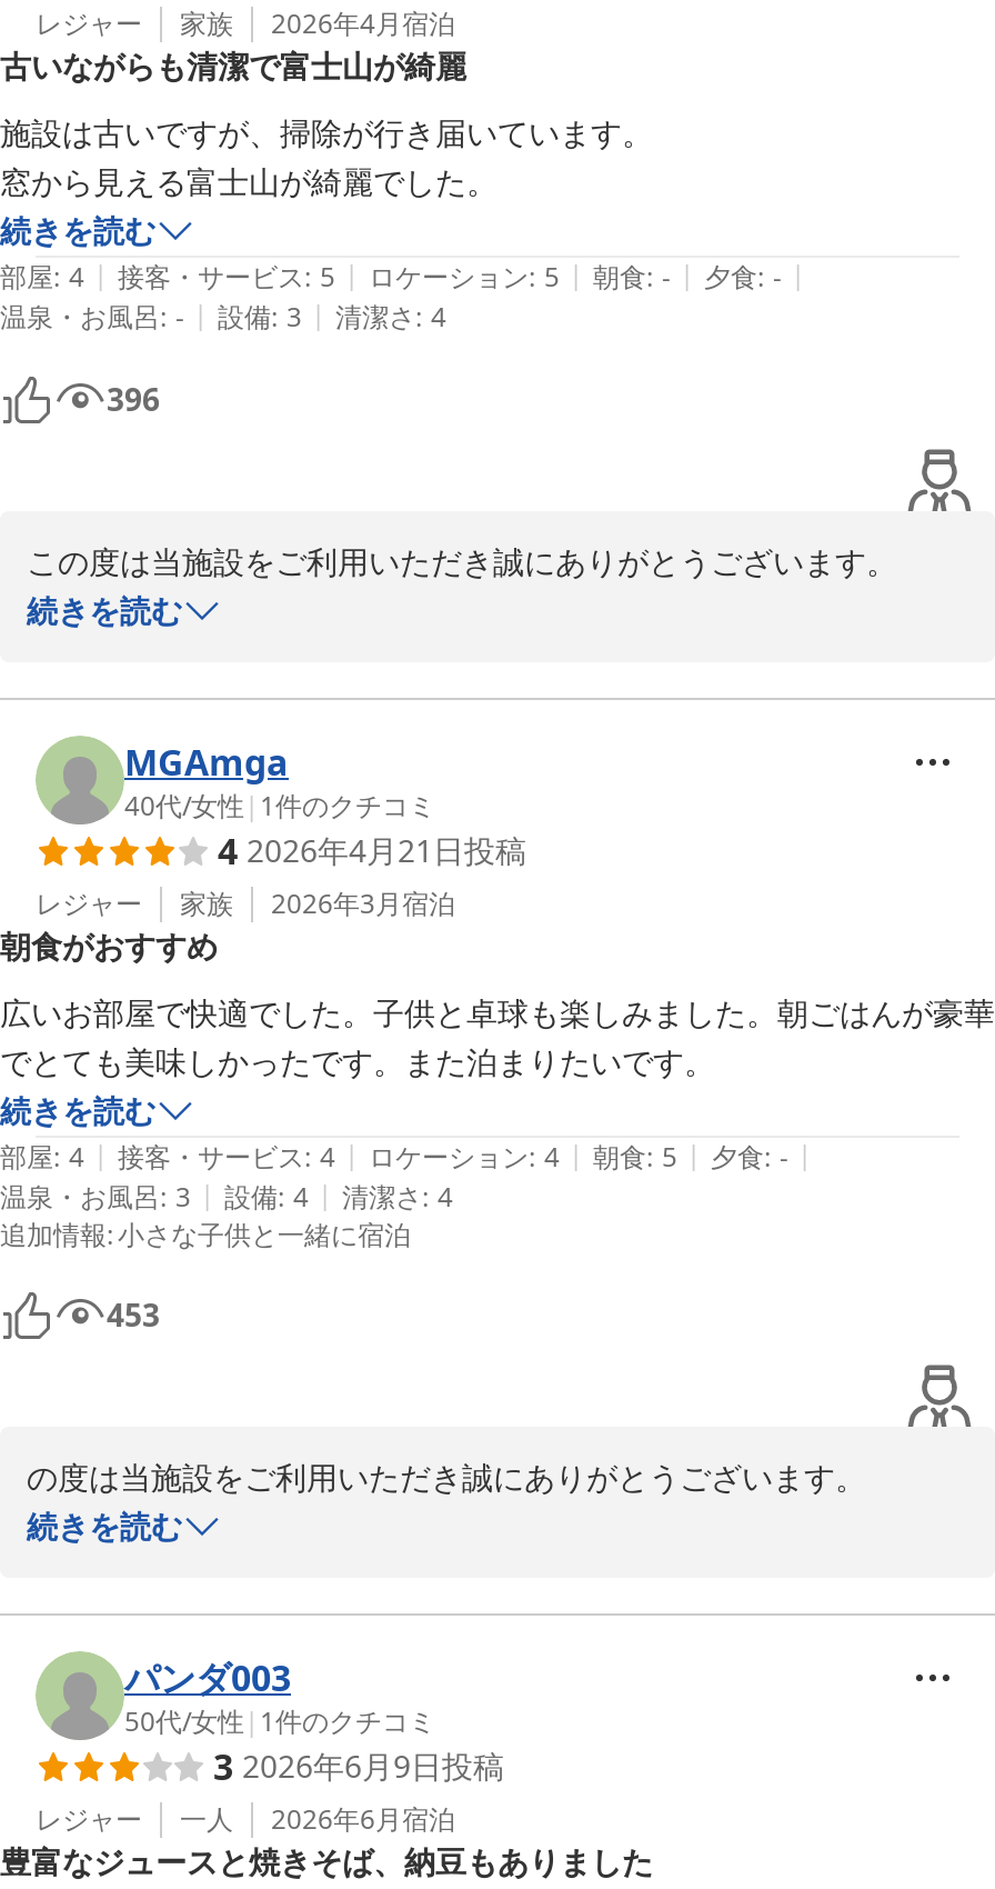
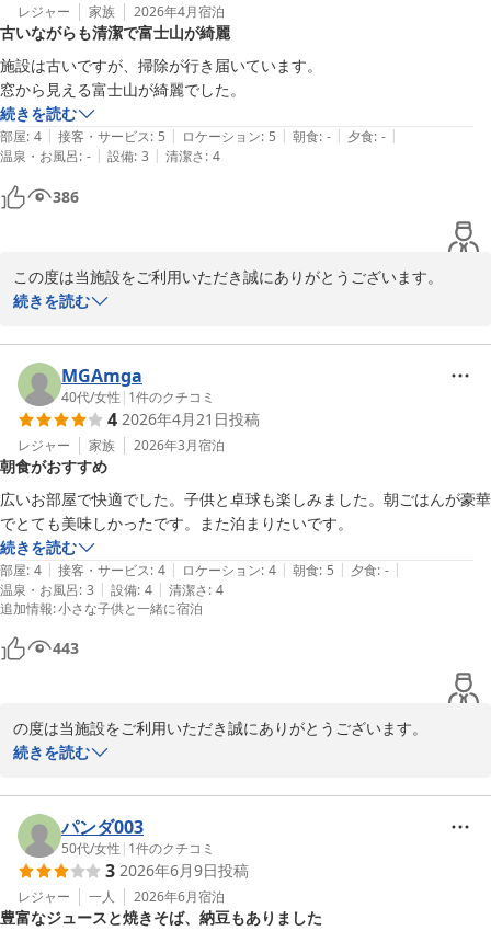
[107,378,160,420] 396 -> [53,186,79,207] 386
[107,1293,160,1336] 453 -> [53,637,79,658] 443

